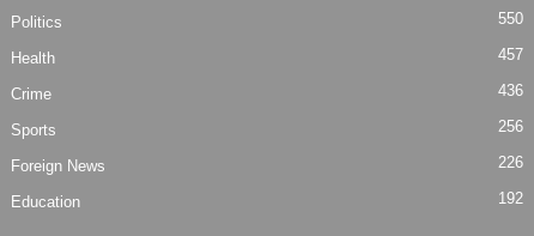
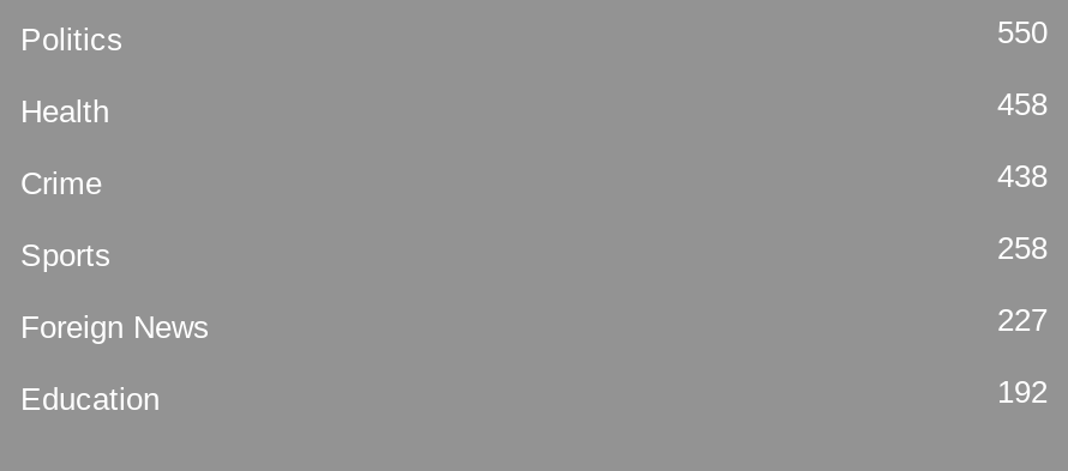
[498,46,523,64] 457 -> [997,87,1048,122] 458
[498,82,523,100] 436 -> [997,158,1048,194] 438
[498,118,523,135] 256 -> [997,230,1048,266] 258
[498,153,523,171] 226 -> [997,302,1048,338] 227

